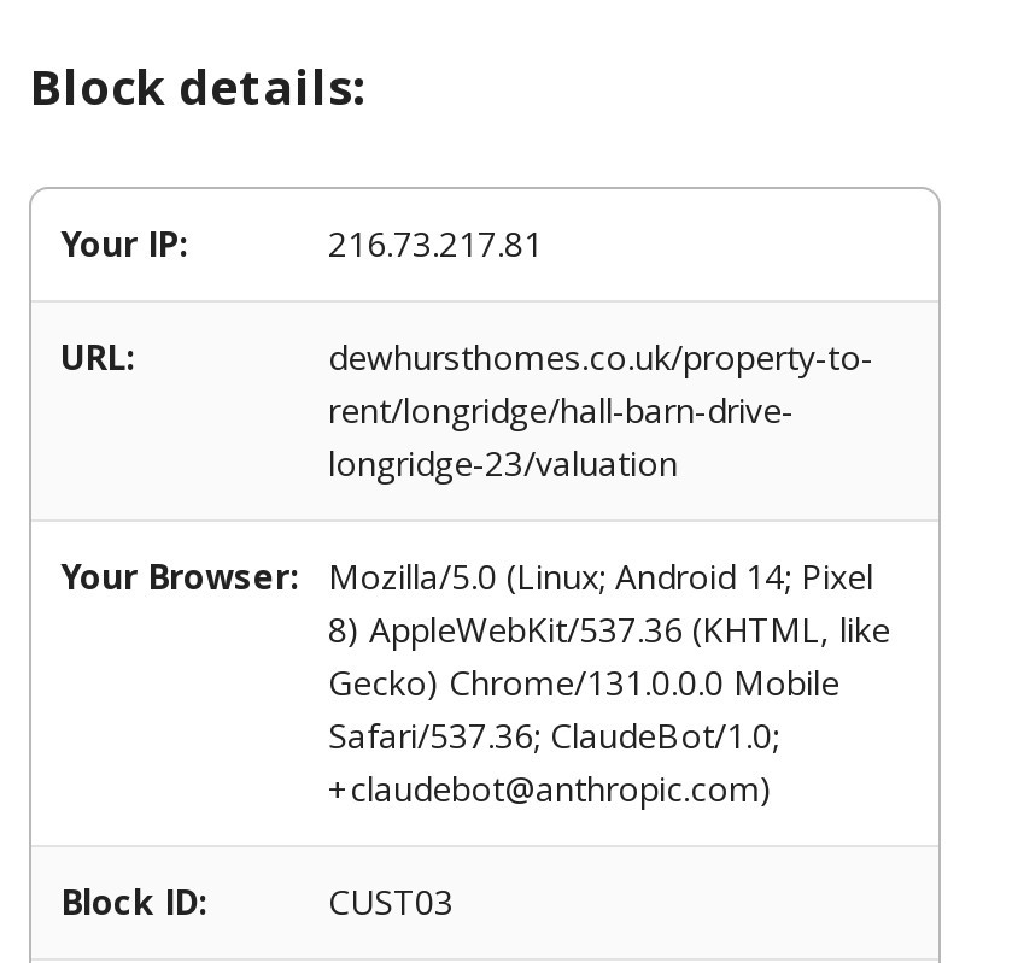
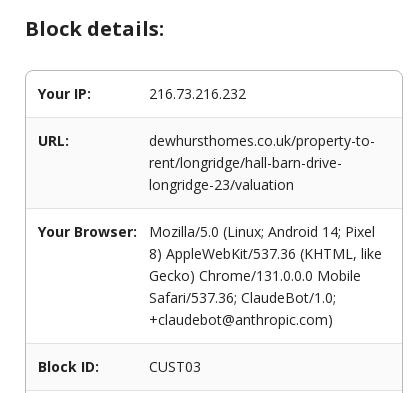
[328,221,543,266] 216.73.217.81 -> [149,84,246,103] 216.73.216.232

